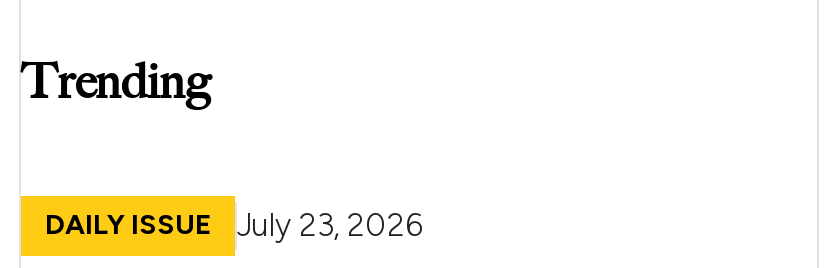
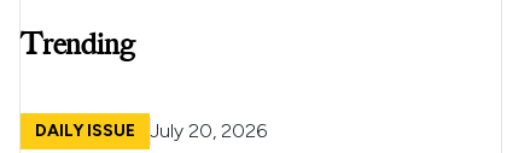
[45,206,423,244] DAILY ISSUE July 23, 2026 -> [35,119,267,142] DAILY ISSUE July 20, 2026

